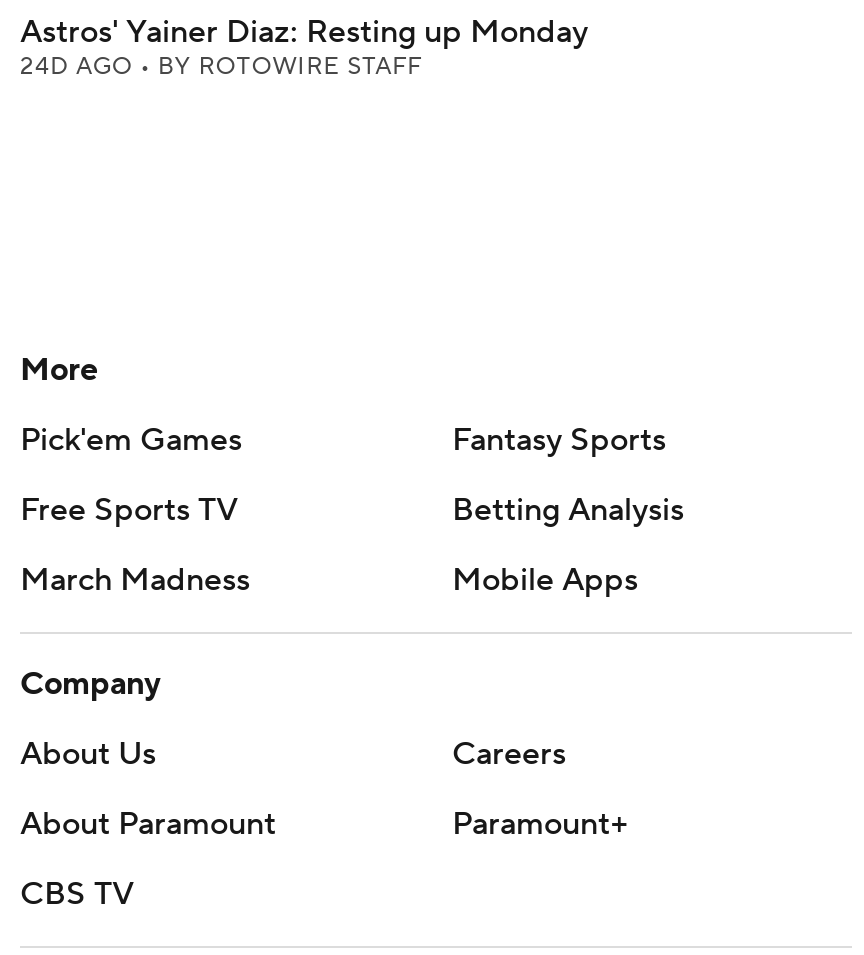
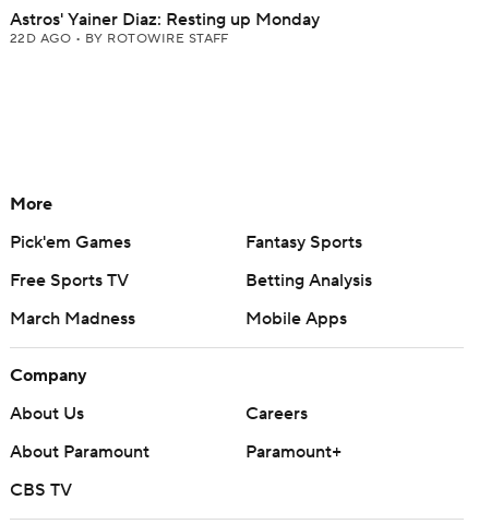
[20,52,422,82] 24D AGO • BY ROTOWIRE STAFF -> [10,31,229,47] 22D AGO • BY ROTOWIRE STAFF

